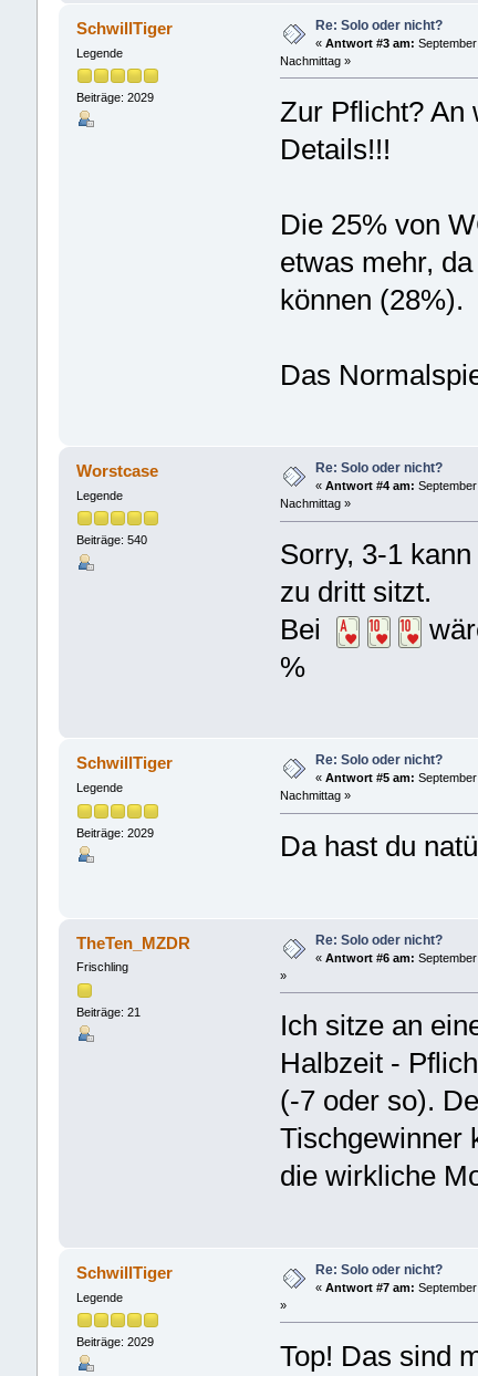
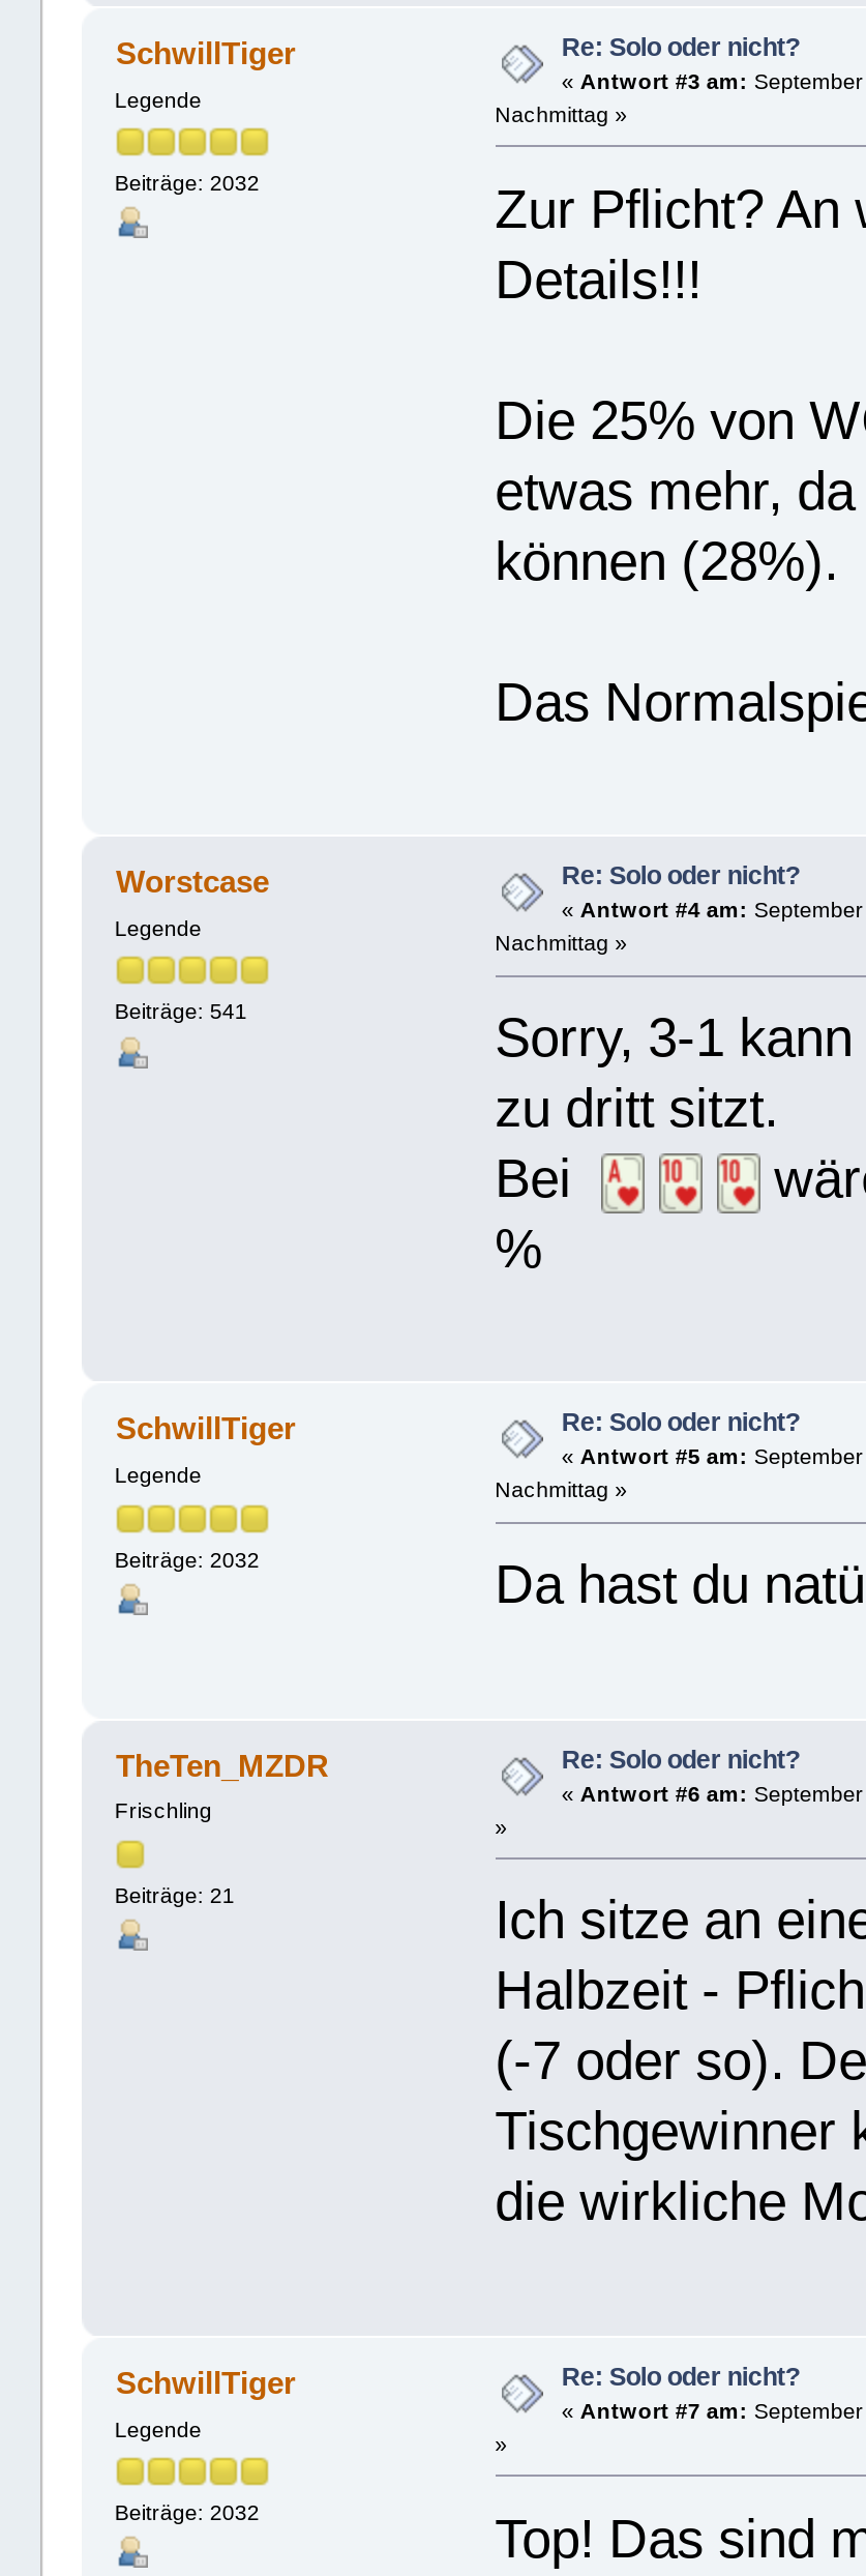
[76,91,154,104] Beiträge: 2029 -> [115,170,259,195] Beiträge: 2032
[76,534,147,547] Beiträge: 540 -> [115,999,247,1024] Beiträge: 541
[76,826,154,839] Beiträge: 2029 -> [115,1546,259,1571] Beiträge: 2032
[76,1335,154,1348] Beiträge: 2029 -> [115,2499,259,2524] Beiträge: 2032

